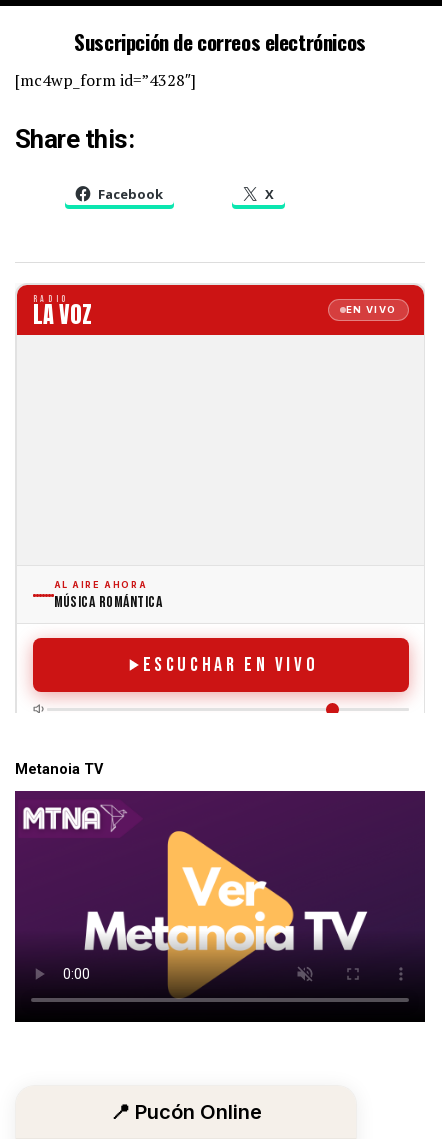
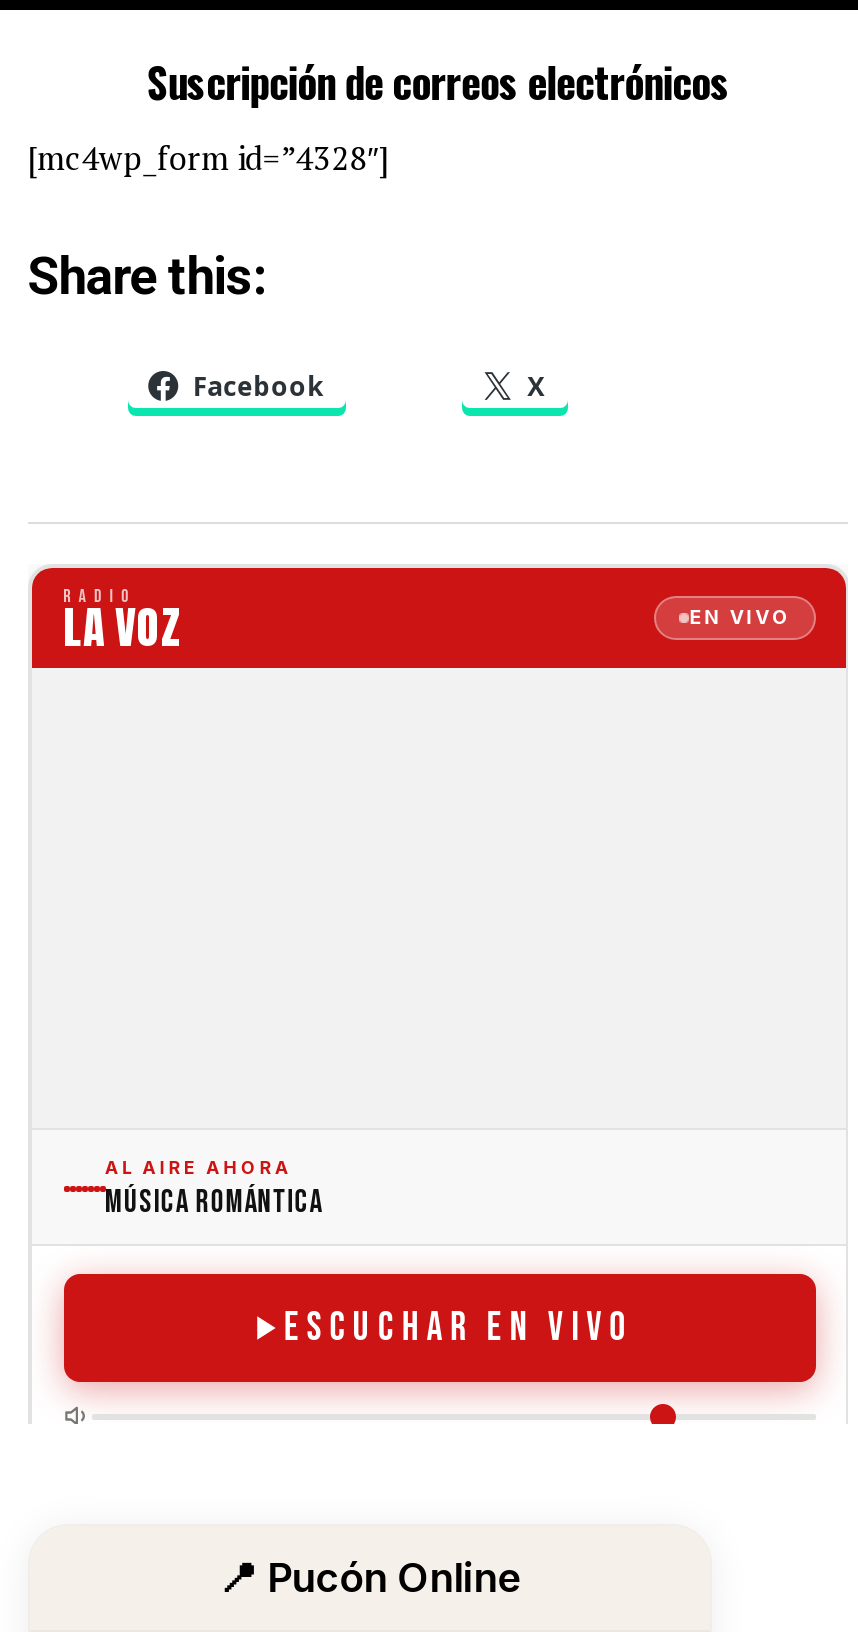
[15,761,103,778] Metanoia TV -> none
[14,790,426,1023] [image] -> none

